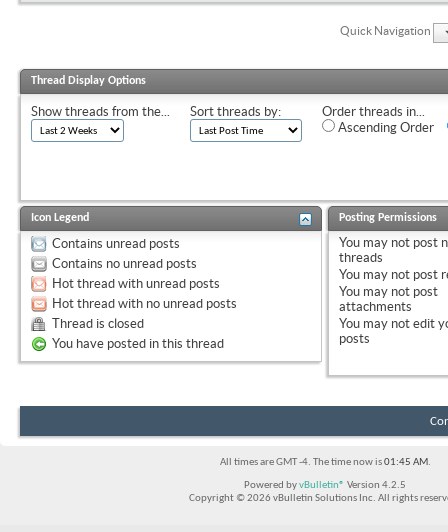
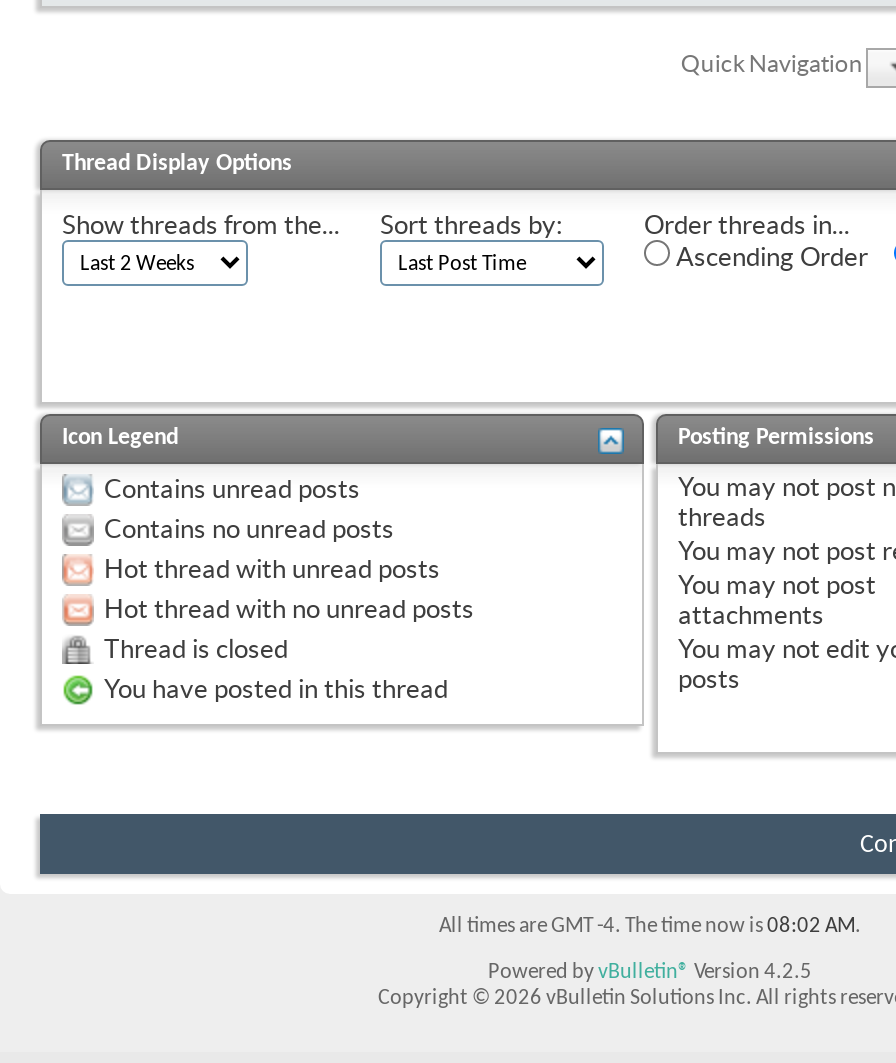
[219,457,430,468] All times are GMT -4. The time now is 01:45 AM. -> [439,917,861,939] All times are GMT -4. The time now is 08:02 AM.

